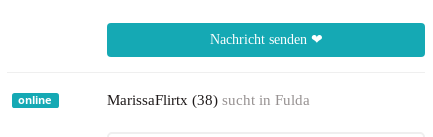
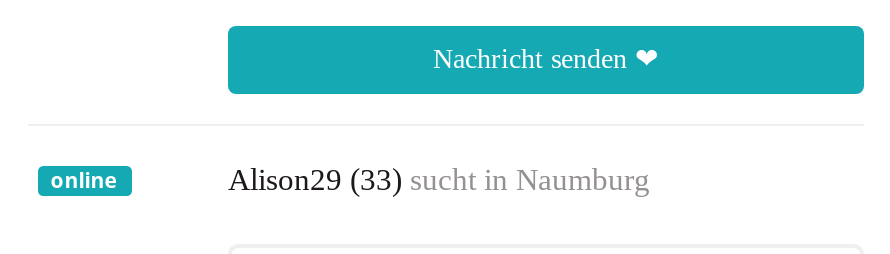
[107,91,310,108] MarissaFlirtx (38) sucht in Fulda -> [228,162,650,196] Alison29 (33) sucht in Naumburg

